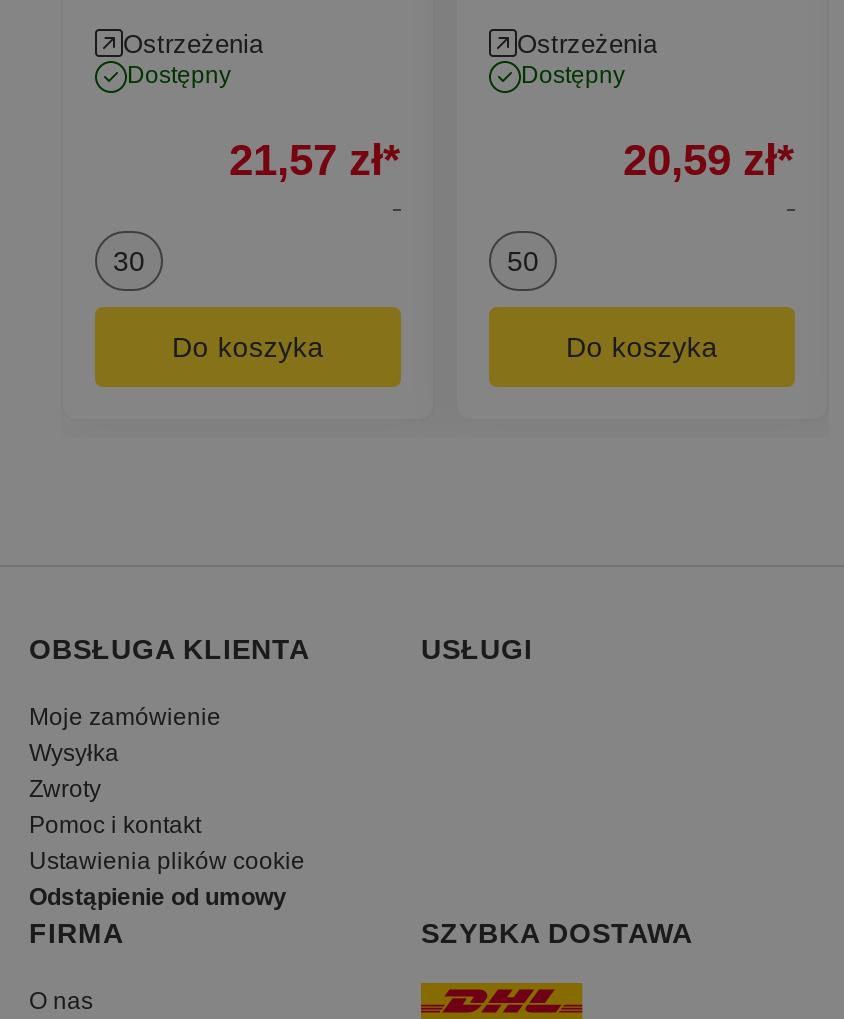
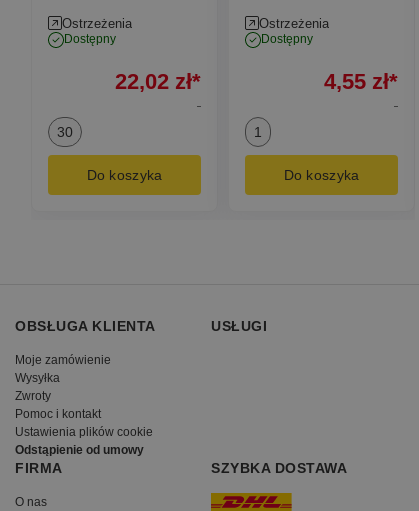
[229,136,401,186] 21,57 zł* -> [115,69,201,94] 22,02 zł*
[623,136,795,186] 20,59 zł* -> [324,69,398,94] 4,55 zł*
[507,246,539,278] 50 -> [254,124,262,140] 1

